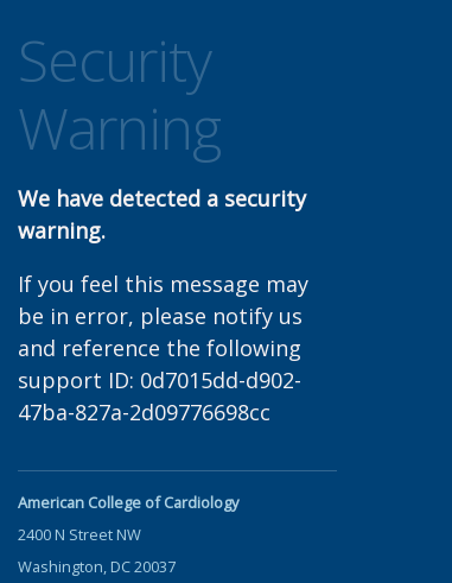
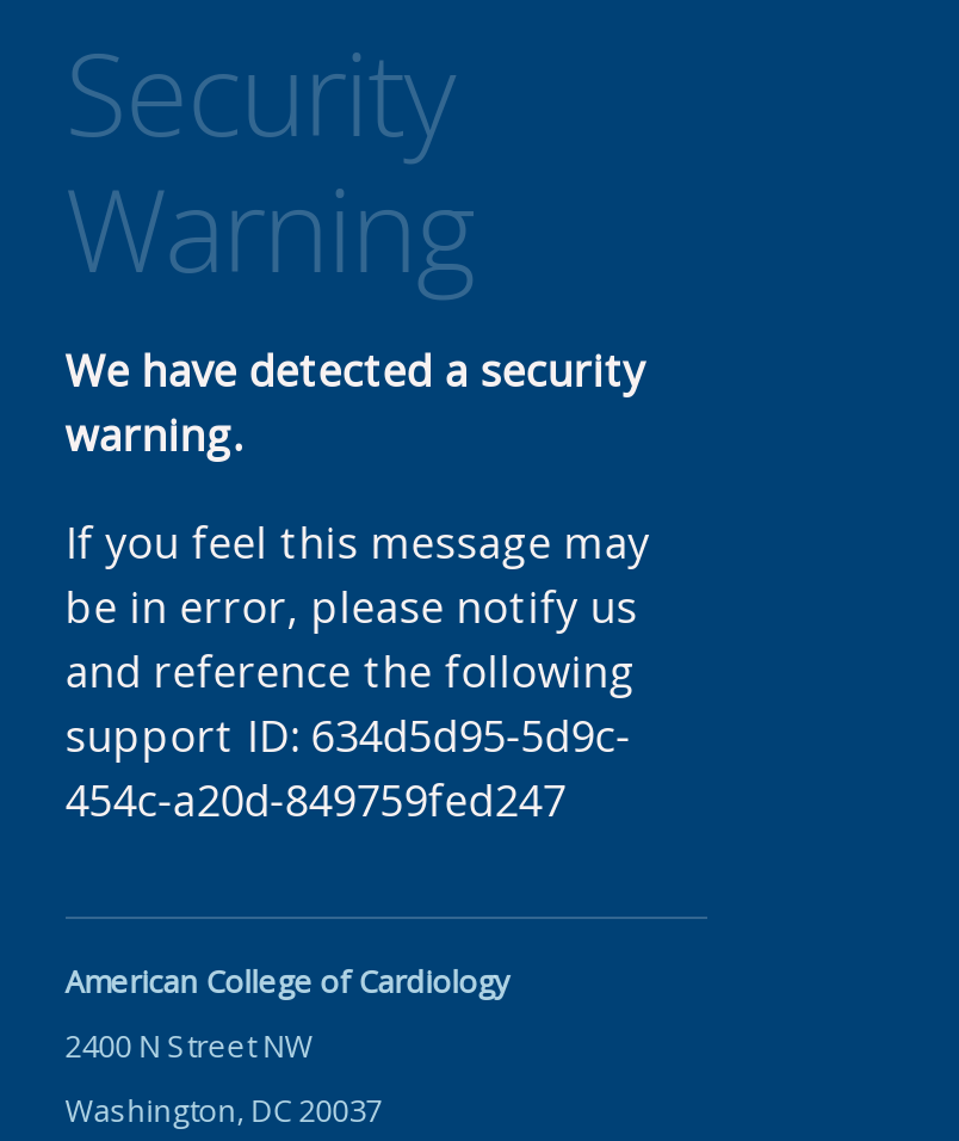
[18,366,301,427] support ID: 0d7015dd-d902- | 47ba-827a-2d09776698cc -> [65,707,631,829] support ID: 634d5d95-5d9c- | 454c-a20d-849759fed247

